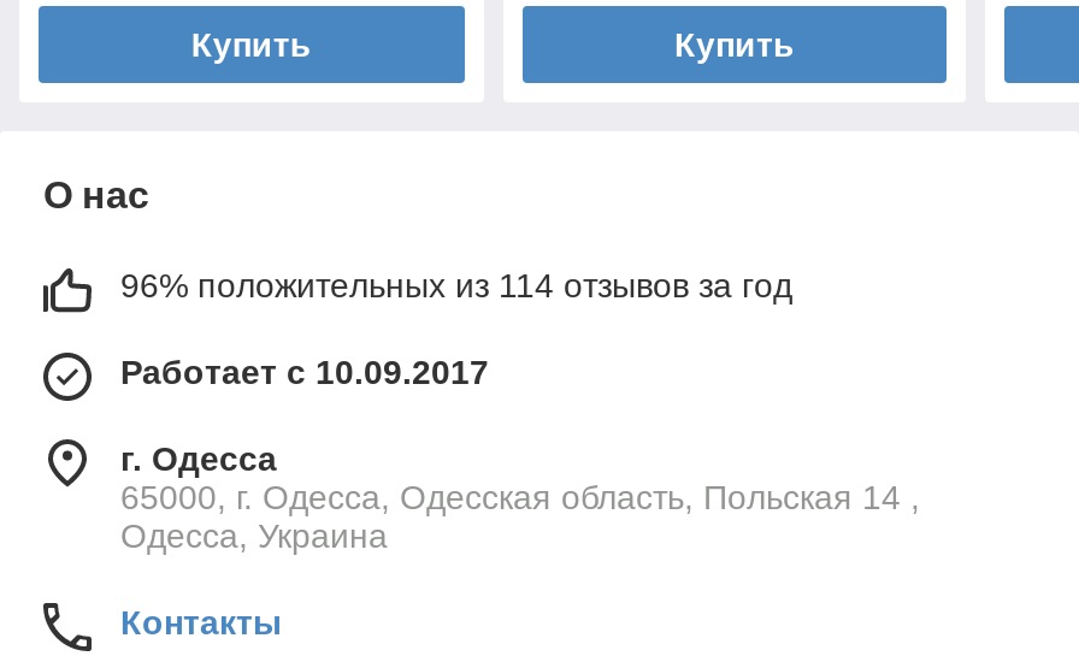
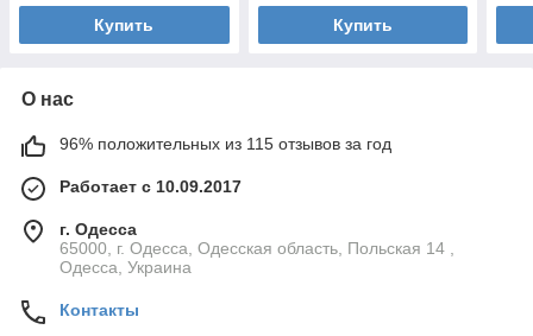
[120,266,792,304] 96% положительных из 114 отзывов за год -> [59,134,391,153] 96% положительных из 115 отзывов за год

